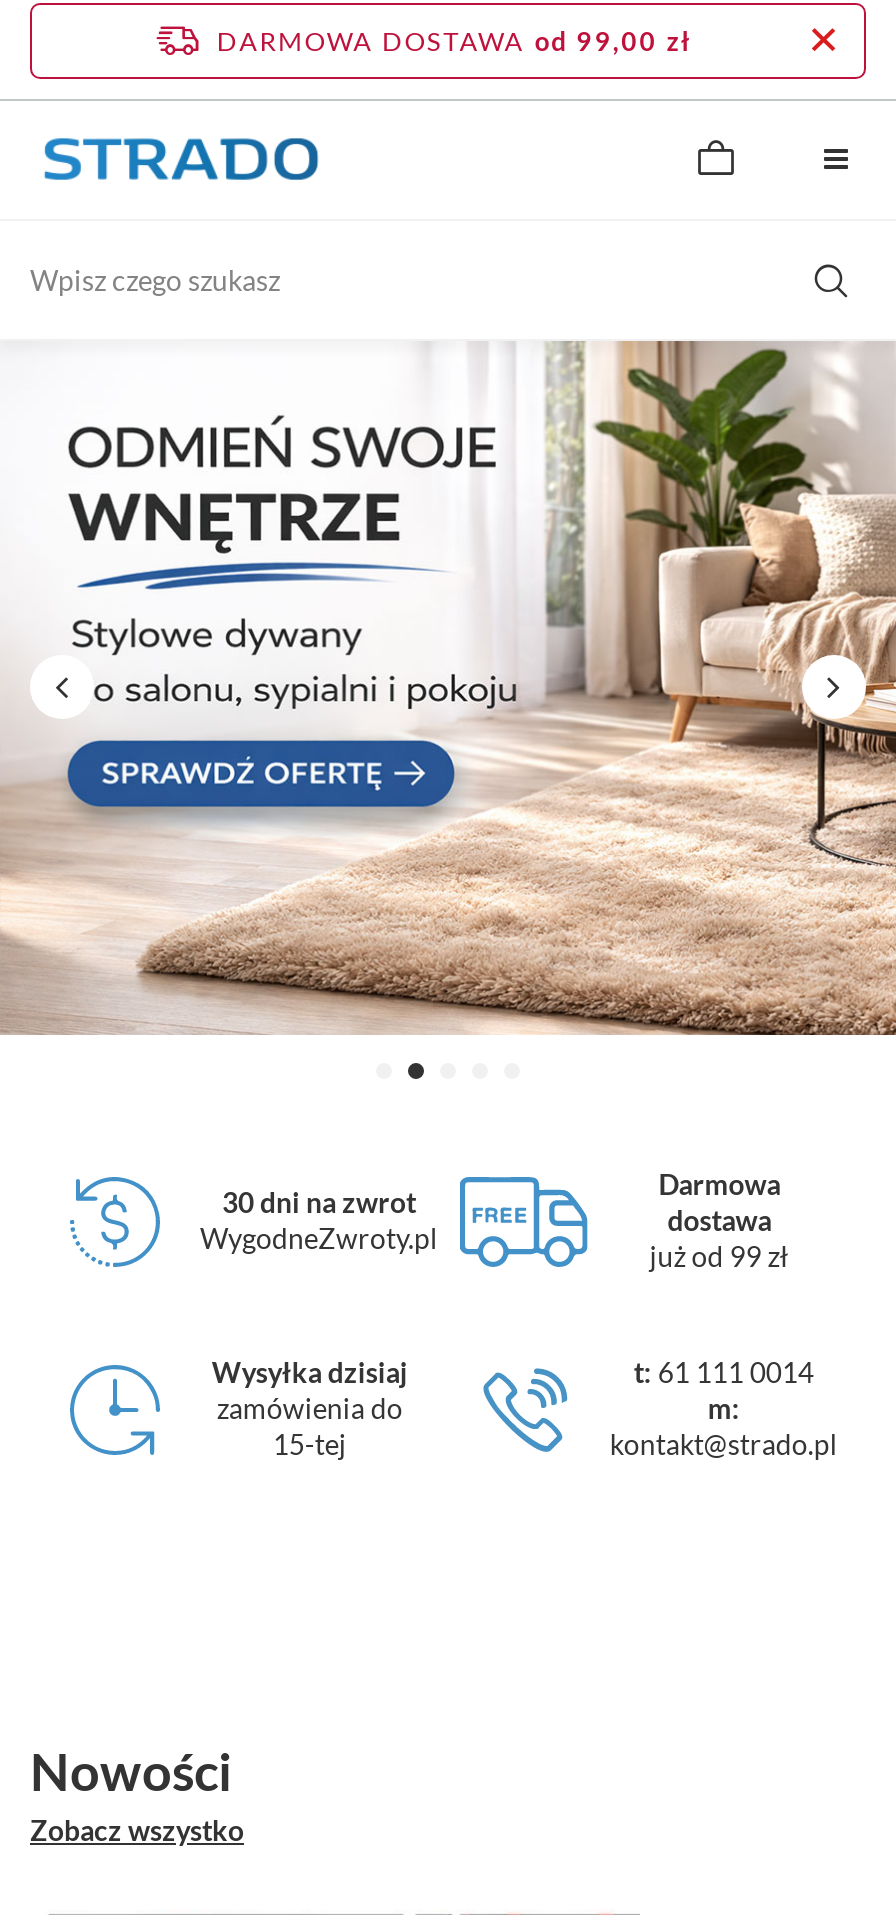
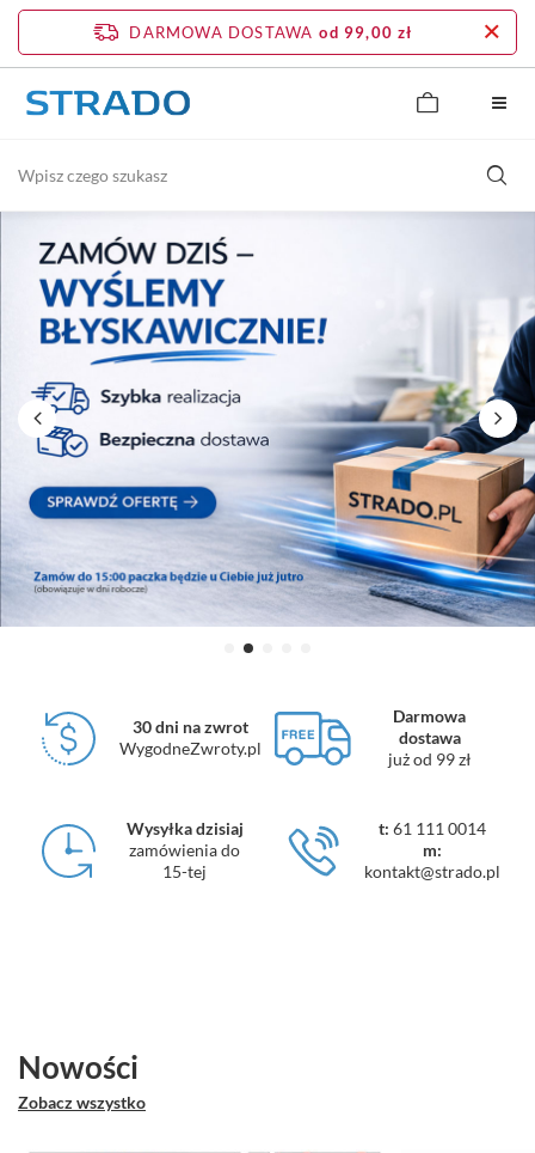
[6,339,890,1037] [image] -> [4,212,531,627] [image]

